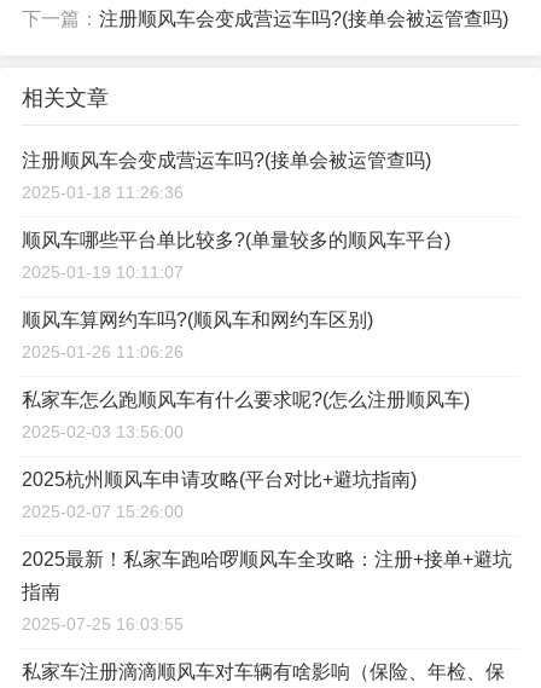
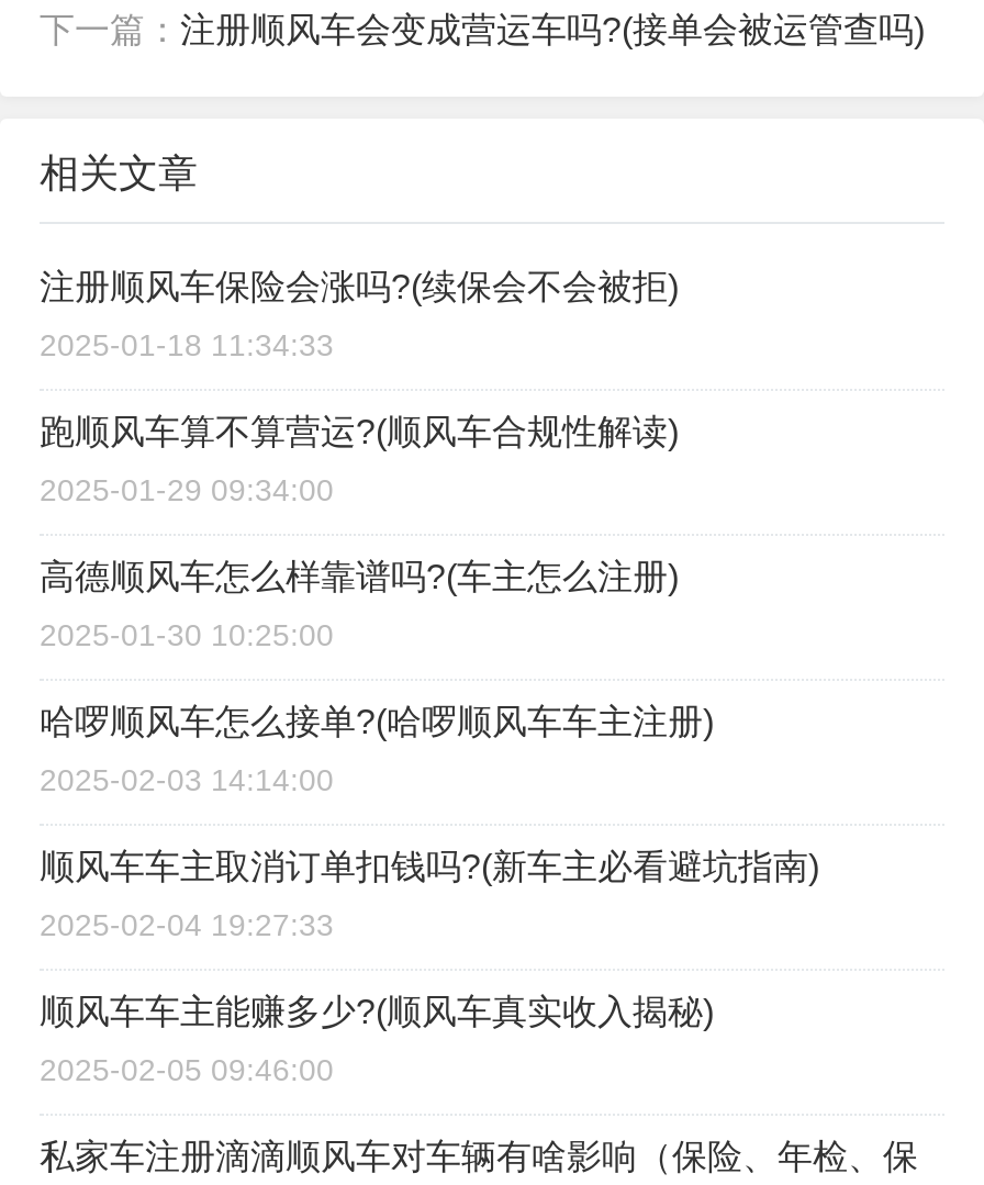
[22,150,512,634] 注册顺风车会变成营运车吗?(接单会被运管查吗) | 2025-01-18 11:26:36 | 顺风车哪些平台单比较多?(单量较多的顺风车平台) | 2025-01-19 10:11:07 | 顺风车算网约车吗?(顺风车和网约车区别) | 2025-01-26 11:06:26 | 私家车怎么跑顺风车有什么要求呢?(怎么注册顺风车) | 2025-02-03 13:56:00 | 2025杭州顺风车申请攻略(平台对比+避坑指南) | 2025-02-07 15:26:00 | 2025最新！私家车跑哈啰顺风车全攻略：注册+接单+避坑 | 指南 | 2025-07-25 16:03:55 -> [40,268,819,1087] 注册顺风车保险会涨吗?(续保会不会被拒) | 2025-01-18 11:34:33 | 跑顺风车算不算营运?(顺风车合规性解读) | 2025-01-29 09:34:00 | 高德顺风车怎么样靠谱吗?(车主怎么注册) | 2025-01-30 10:25:00 | 哈啰顺风车怎么接单?(哈啰顺风车车主注册) | 2025-02-03 14:14:00 | 顺风车车主取消订单扣钱吗?(新车主必看避坑指南) | 2025-02-04 19:27:33 | 顺风车车主能赚多少?(顺风车真实收入揭秘) | 2025-02-05 09:46:00

